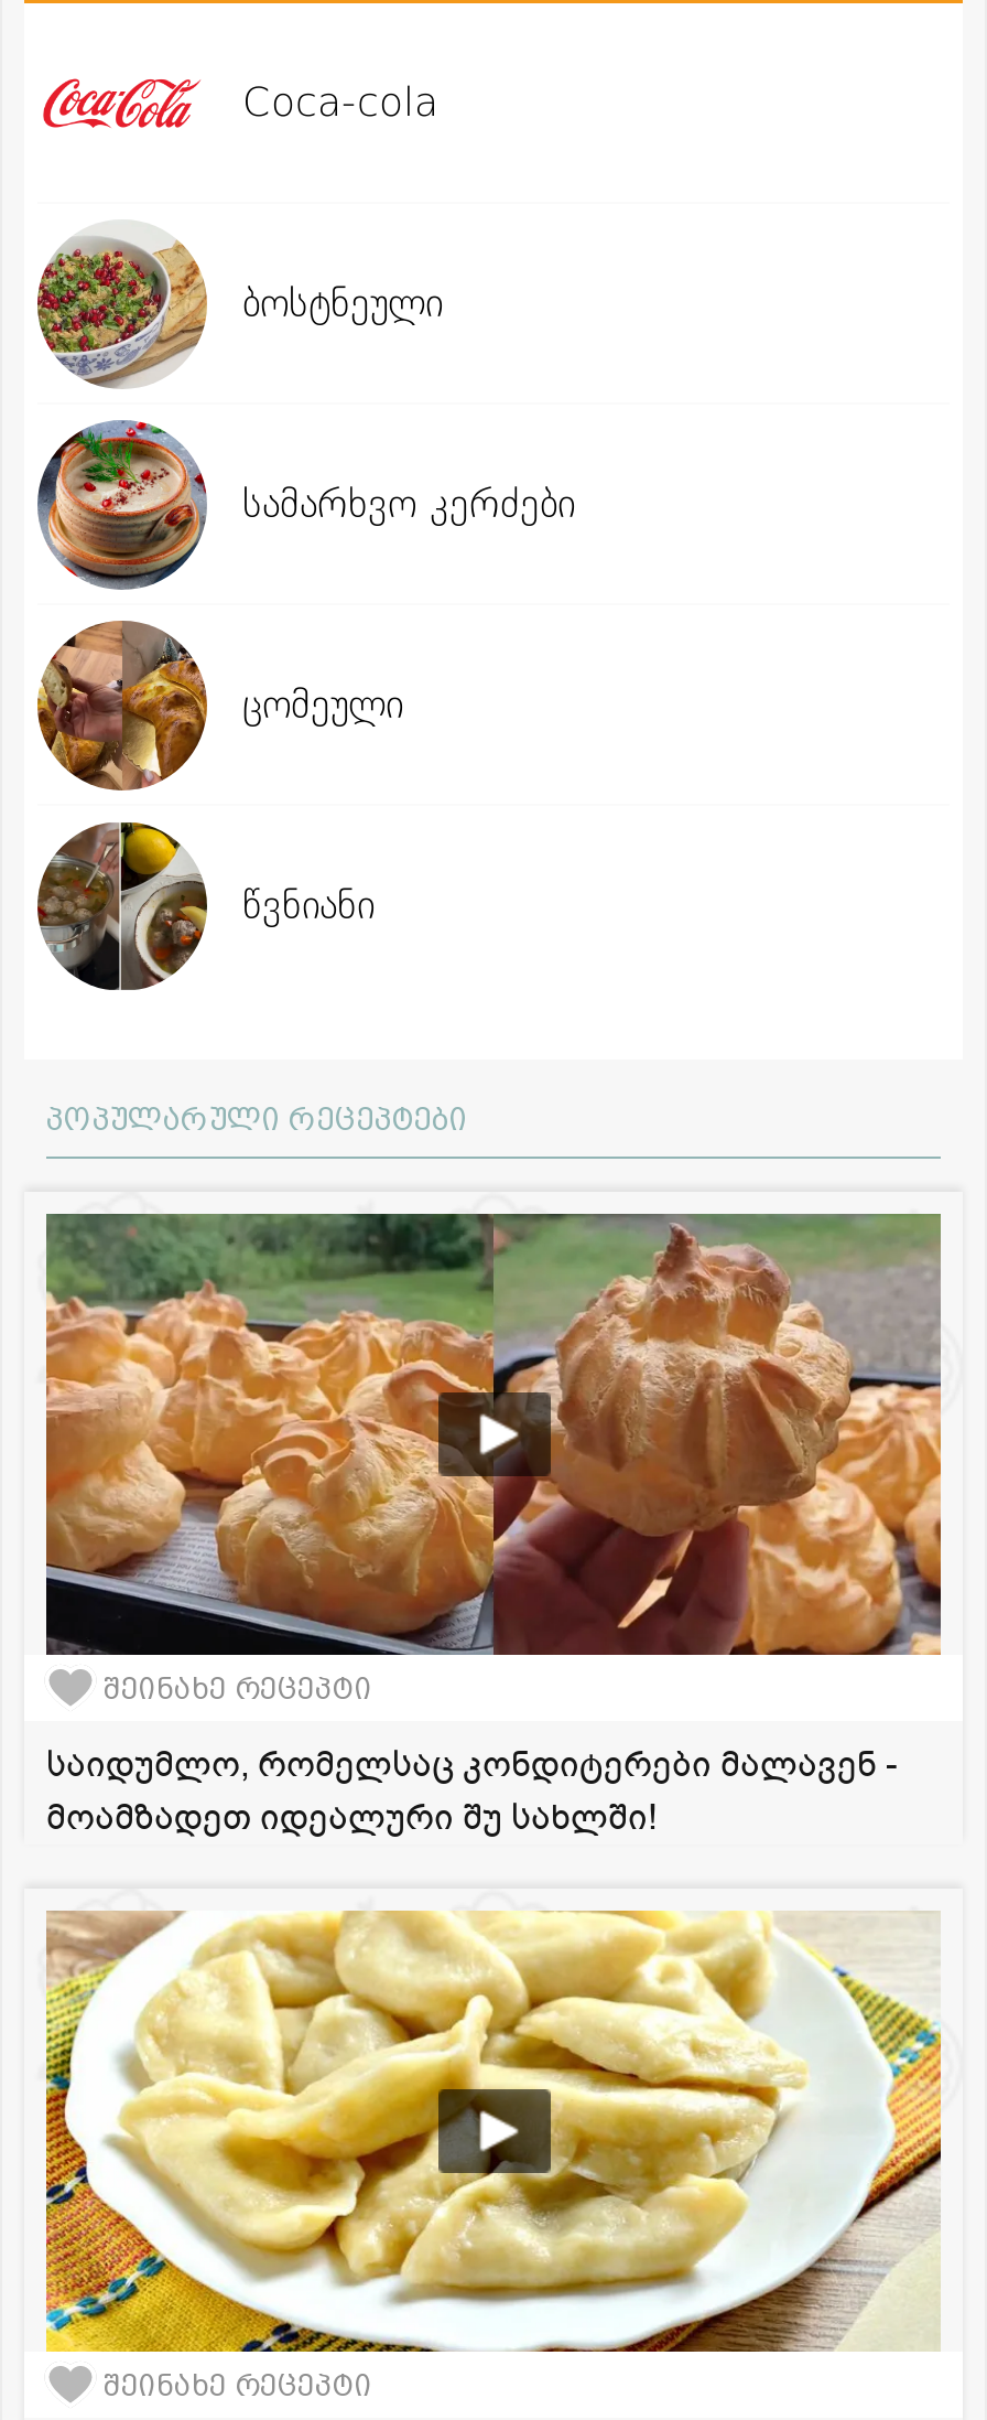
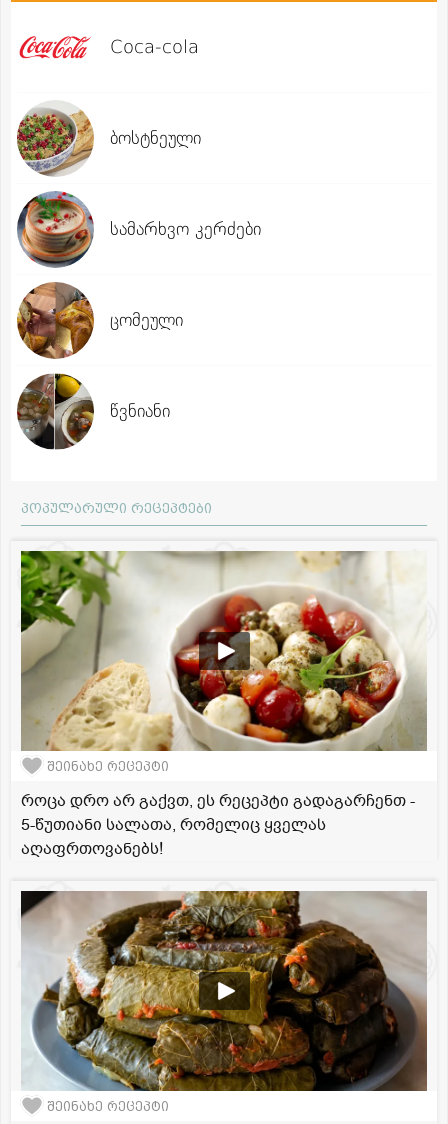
[44,1212,943,1843] [image] | საიდუმლო, რომელსაც კონდიტერები მალავენ - | მოამზადეთ იდეალური შუ სახლში! -> [20,551,427,860] [image] | როცა დრო არ გაქვთ, ეს რეცეპტი გადაგარჩენთ - | 5-წუთიანი სალათა, რომელიც ყველას | აღაფრთოვანებს!
[44,1908,941,2354] [image] -> [20,890,428,1092] [image]

